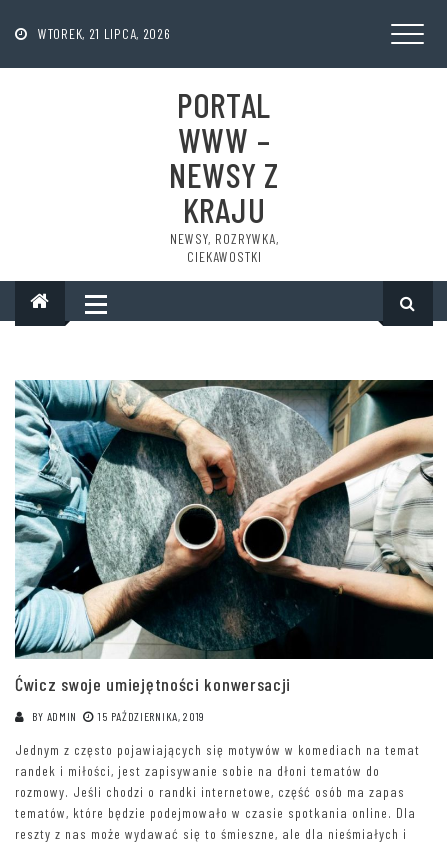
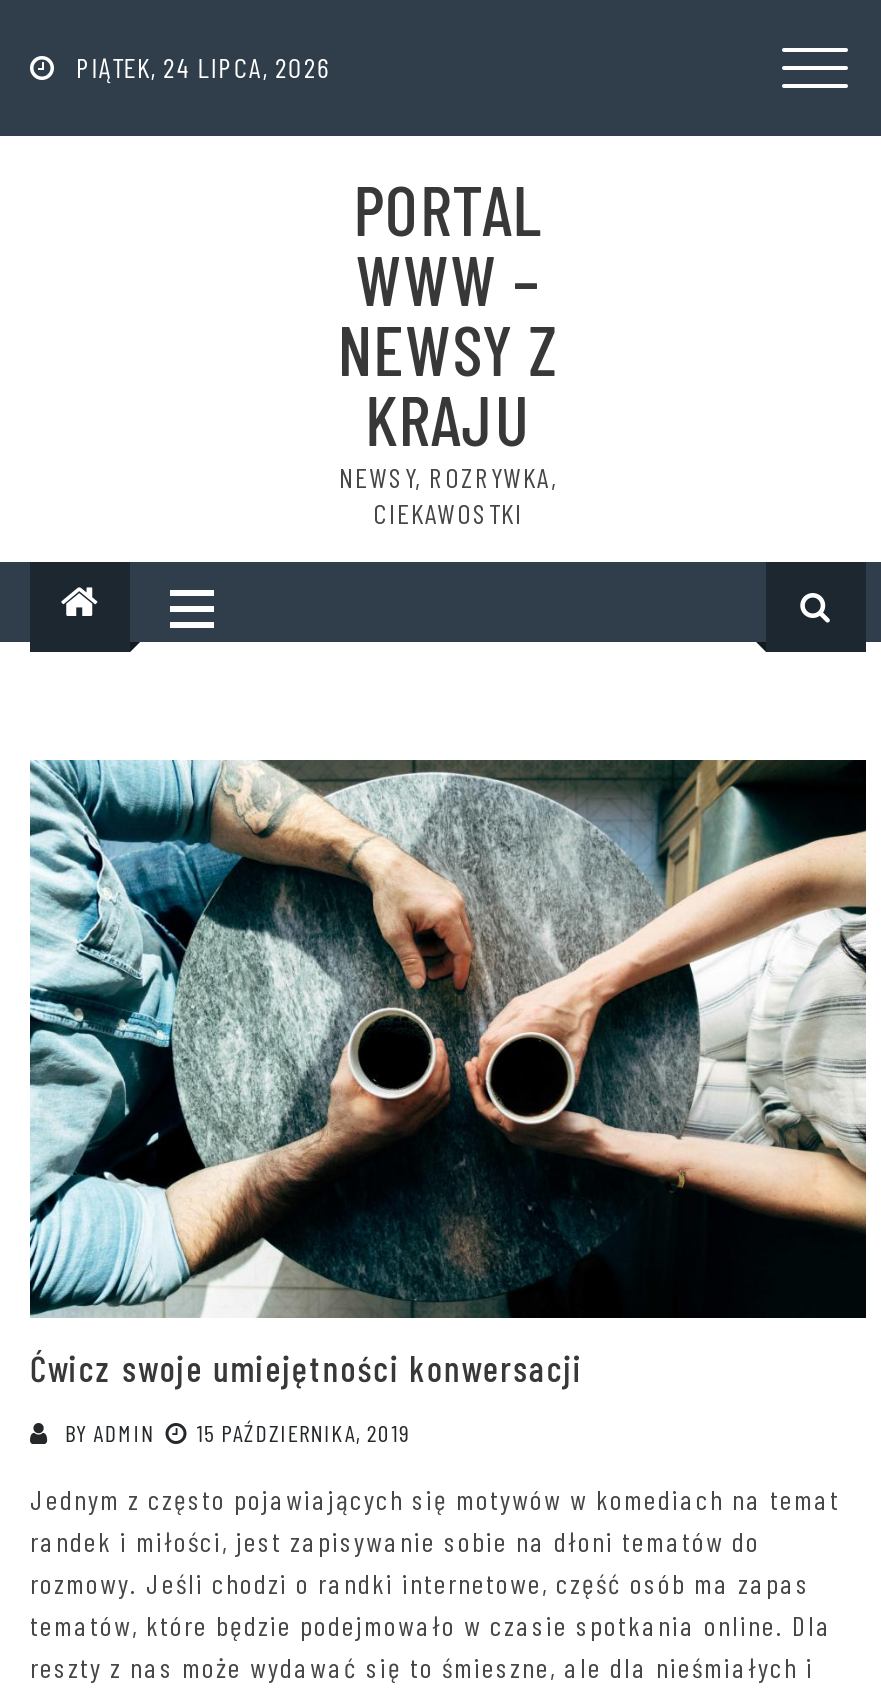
[38,24,170,41] WTOREK, 21 LIPCA, 2026 -> [76,49,331,83] PIĄTEK, 24 LIPCA, 2026

